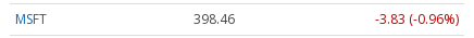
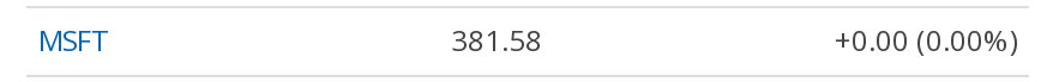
[194,9,235,28] 398.46 -> [451,19,542,59] 381.58
[375,9,459,28] -3.83 (-0.96%) -> [835,19,1017,59] +0.00 (0.00%)

